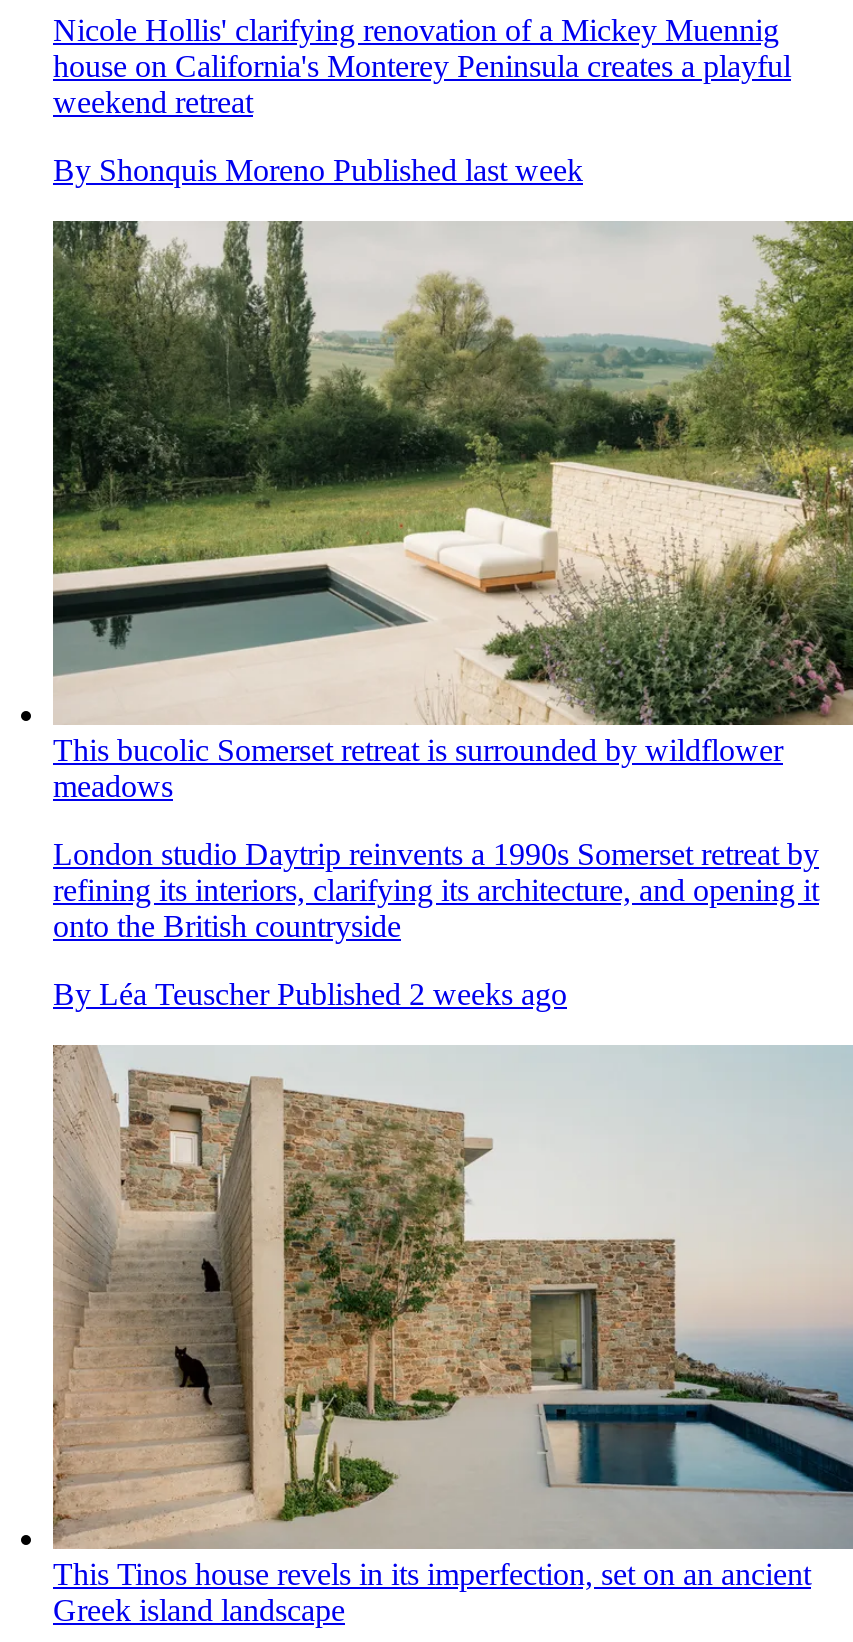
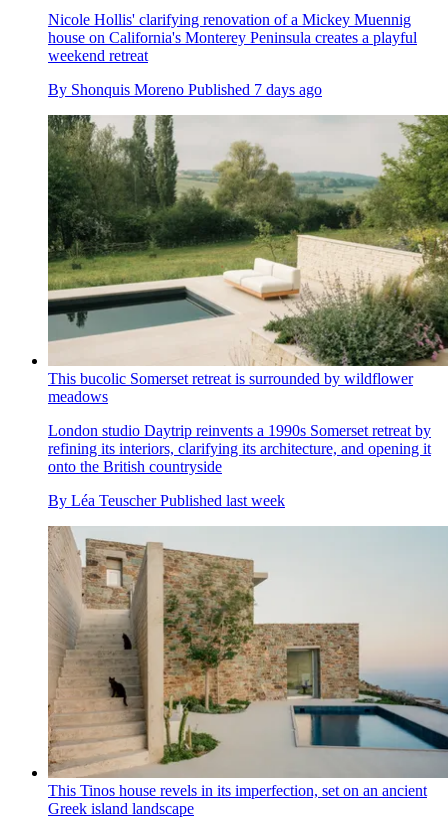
[53,152,583,186] By Shonquis Moreno Published last week -> [48,81,322,98] By Shonquis Moreno Published 7 days ago
[53,976,567,1010] By Léa Teuscher Published 2 weeks ago -> [48,492,285,509] By Léa Teuscher Published last week

